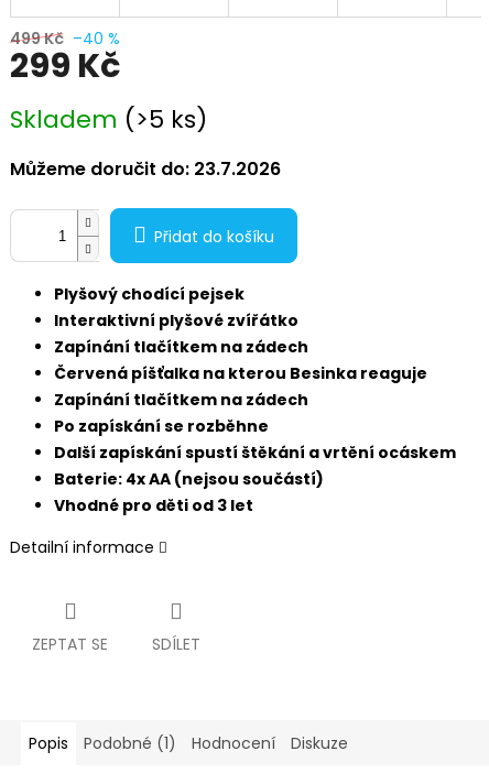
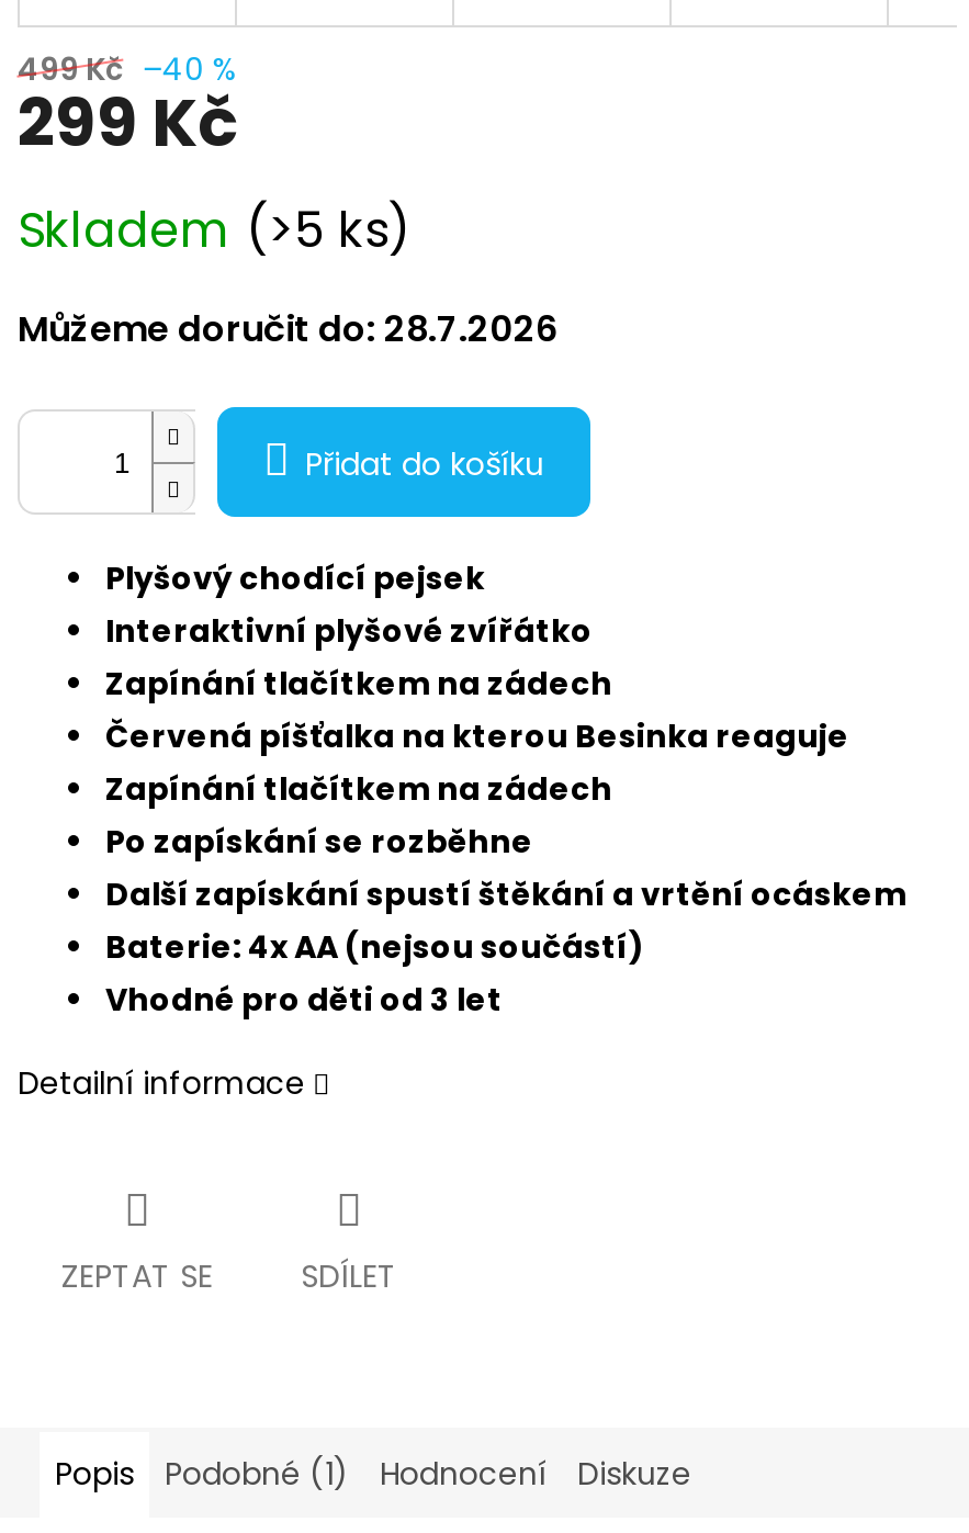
[10,157,281,182] Můžeme doručit do: 23.7.2026 -> [18,305,557,355] Můžeme doručit do: 28.7.2026

